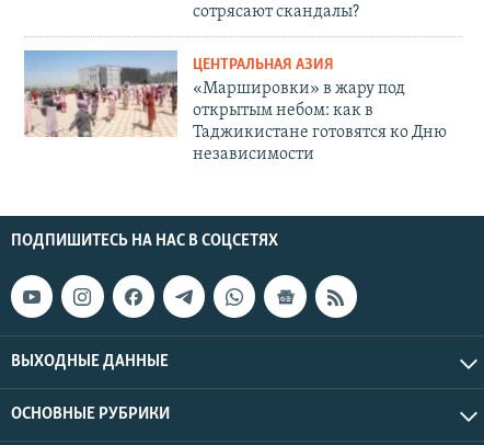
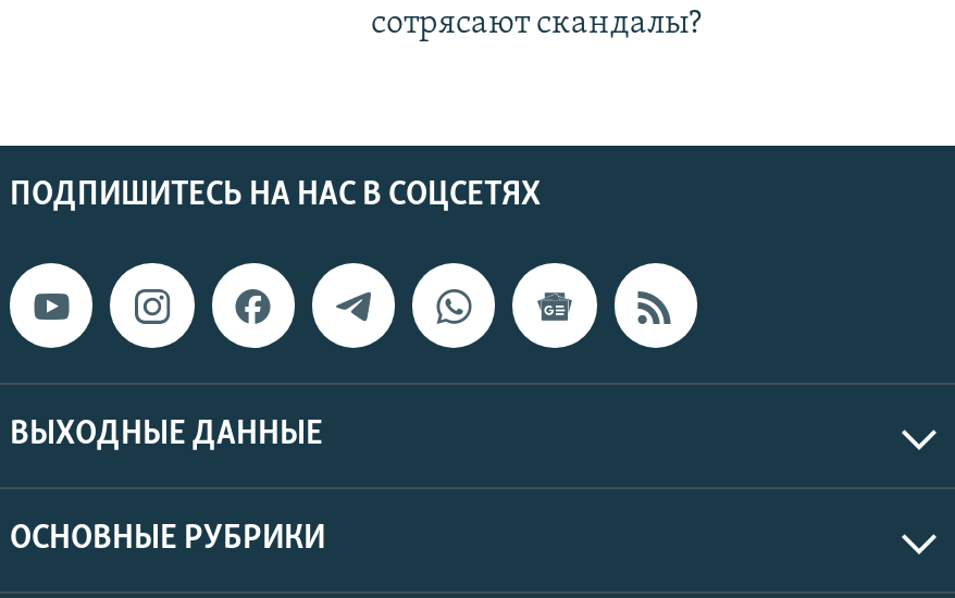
[23,49,447,164] [image] | ЦЕНТРАЛЬНАЯ АЗИЯ | «Маршировки» в жару под | открытым небом: как в | Таджикистане готовятся ко Дню | независимости -> none

